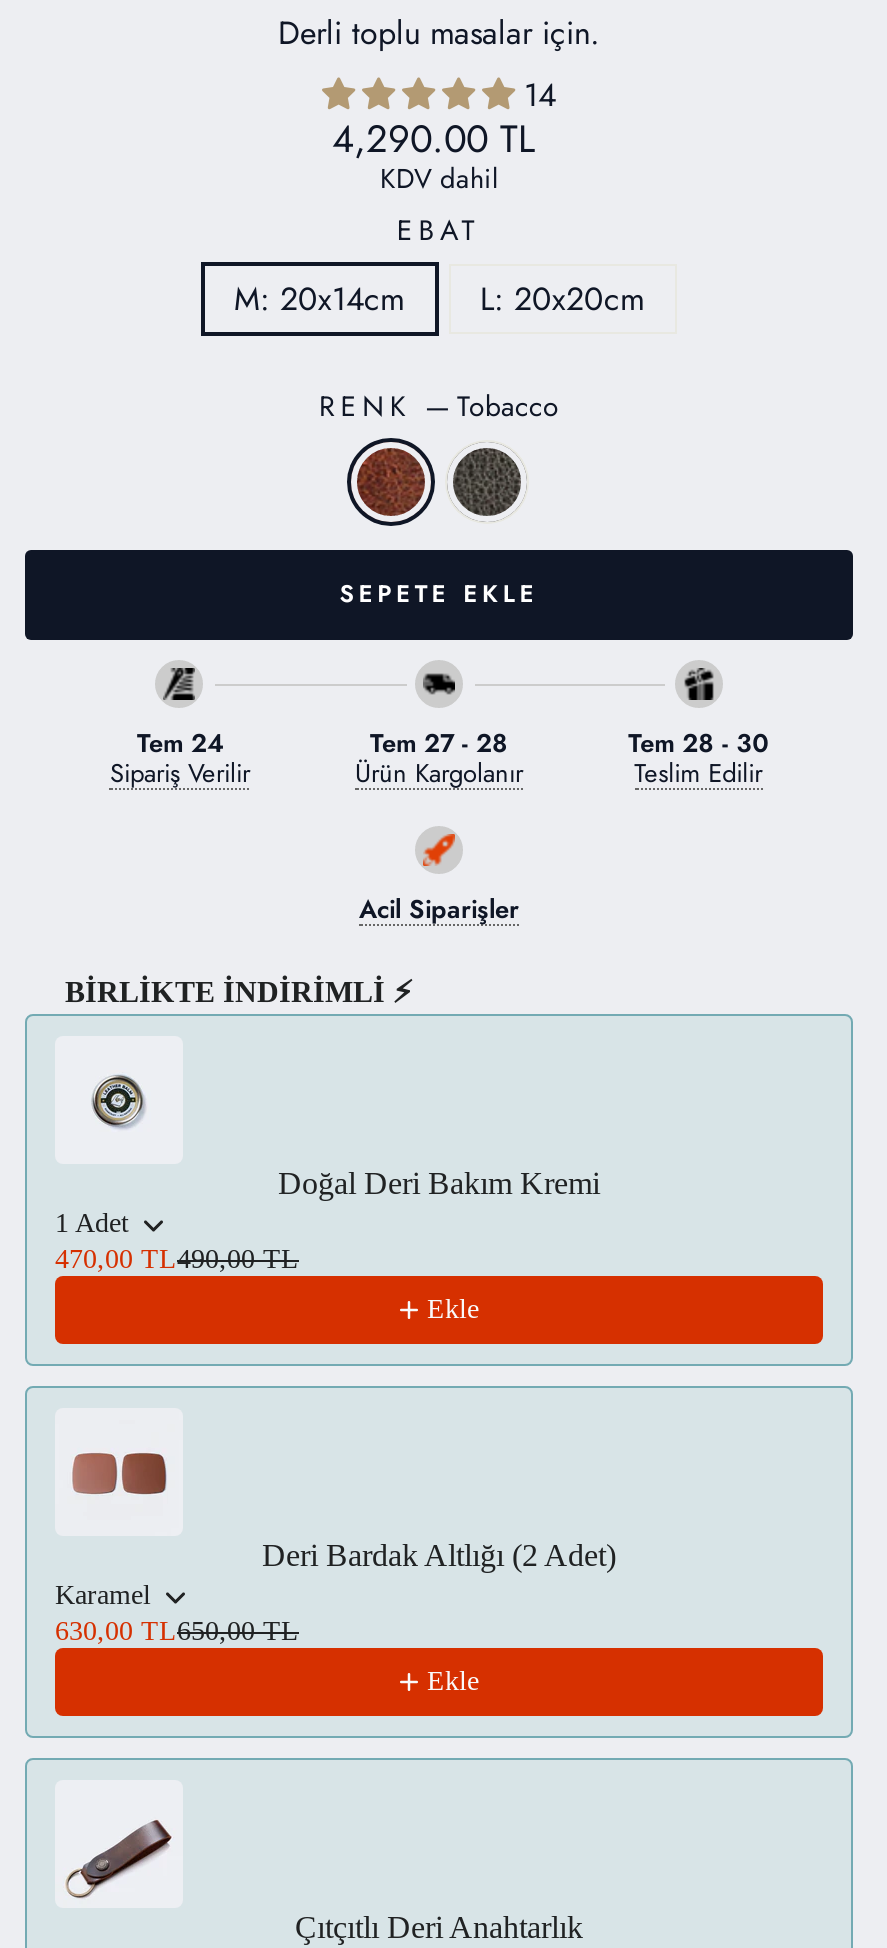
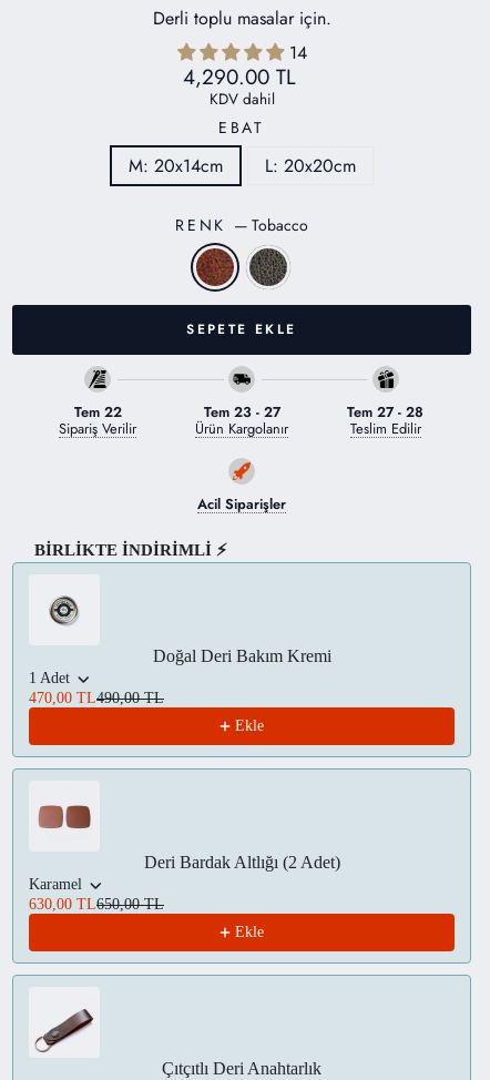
[137,723,223,761] Tem 24 -> [74,401,122,422] Tem 22
[370,723,508,761] Tem 27 - 28 -> [203,401,280,422] Tem 23 - 27
[628,723,768,761] Tem 28 - 30 -> [347,401,424,422] Tem 27 - 28

